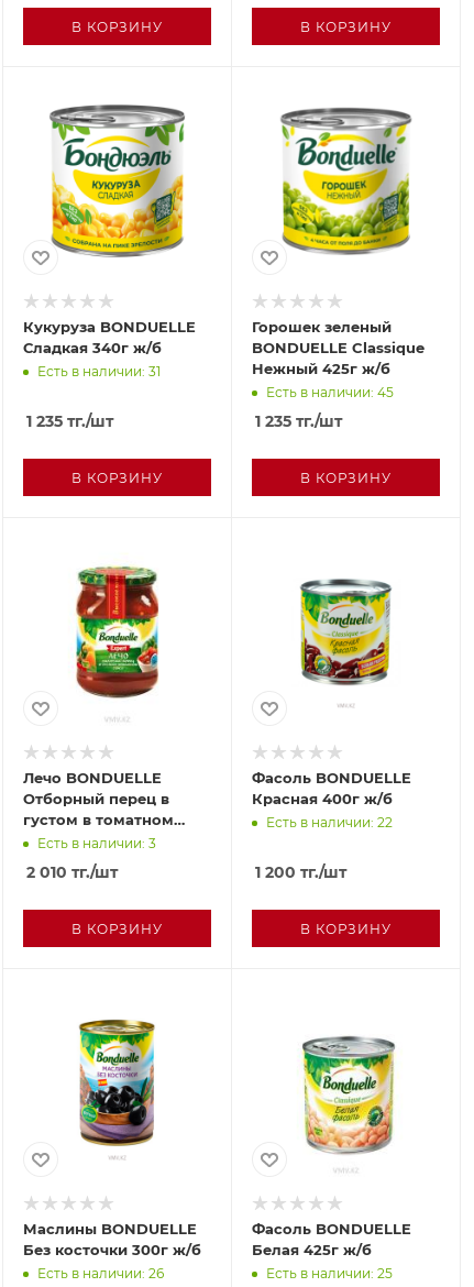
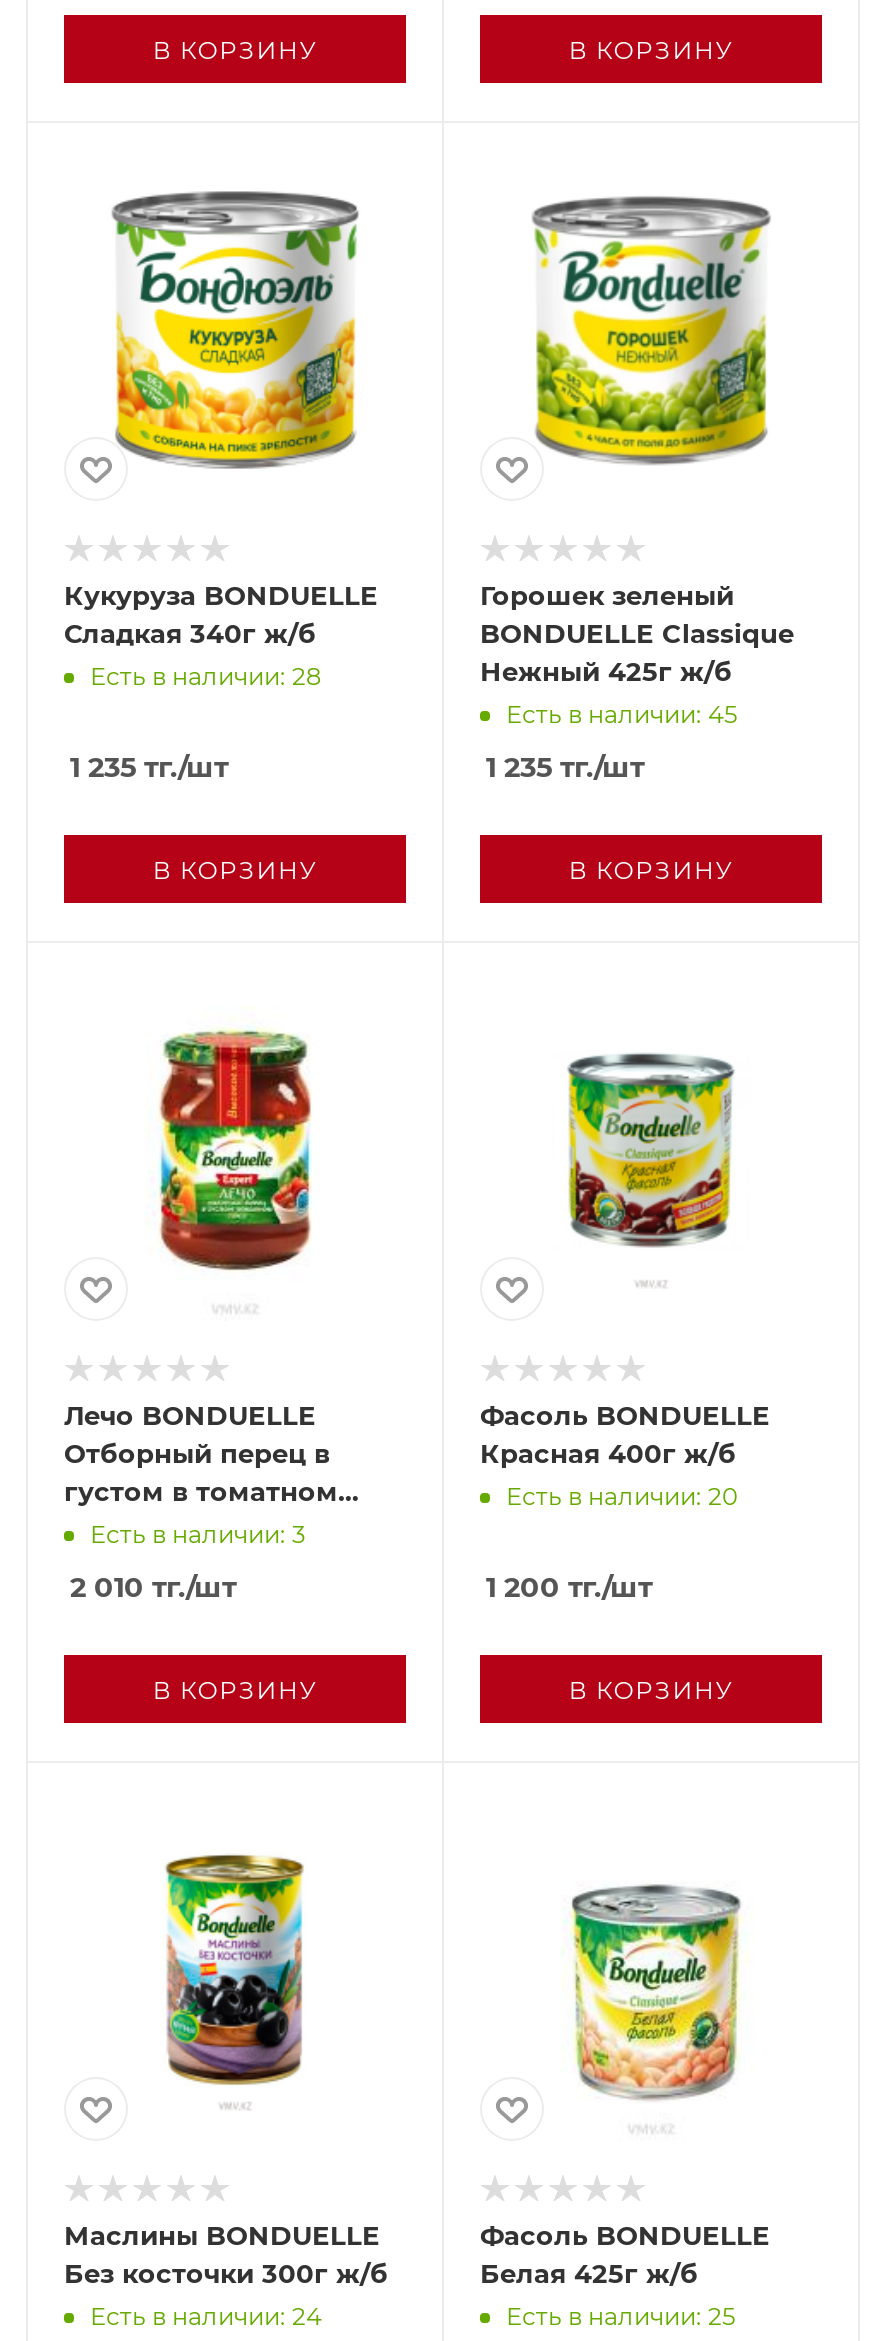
[37,363,161,380] Есть в наличии: 31 -> [90,661,322,691] Есть в наличии: 28
[266,814,393,831] Есть в наличии: 22 -> [506,1481,738,1511] Есть в наличии: 20
[37,1265,164,1282] Есть в наличии: 26 -> [90,2301,322,2331] Есть в наличии: 24

